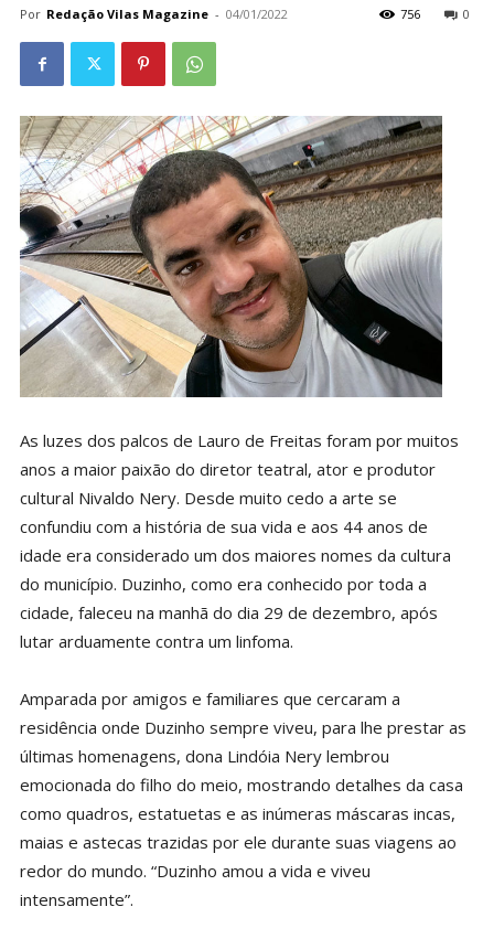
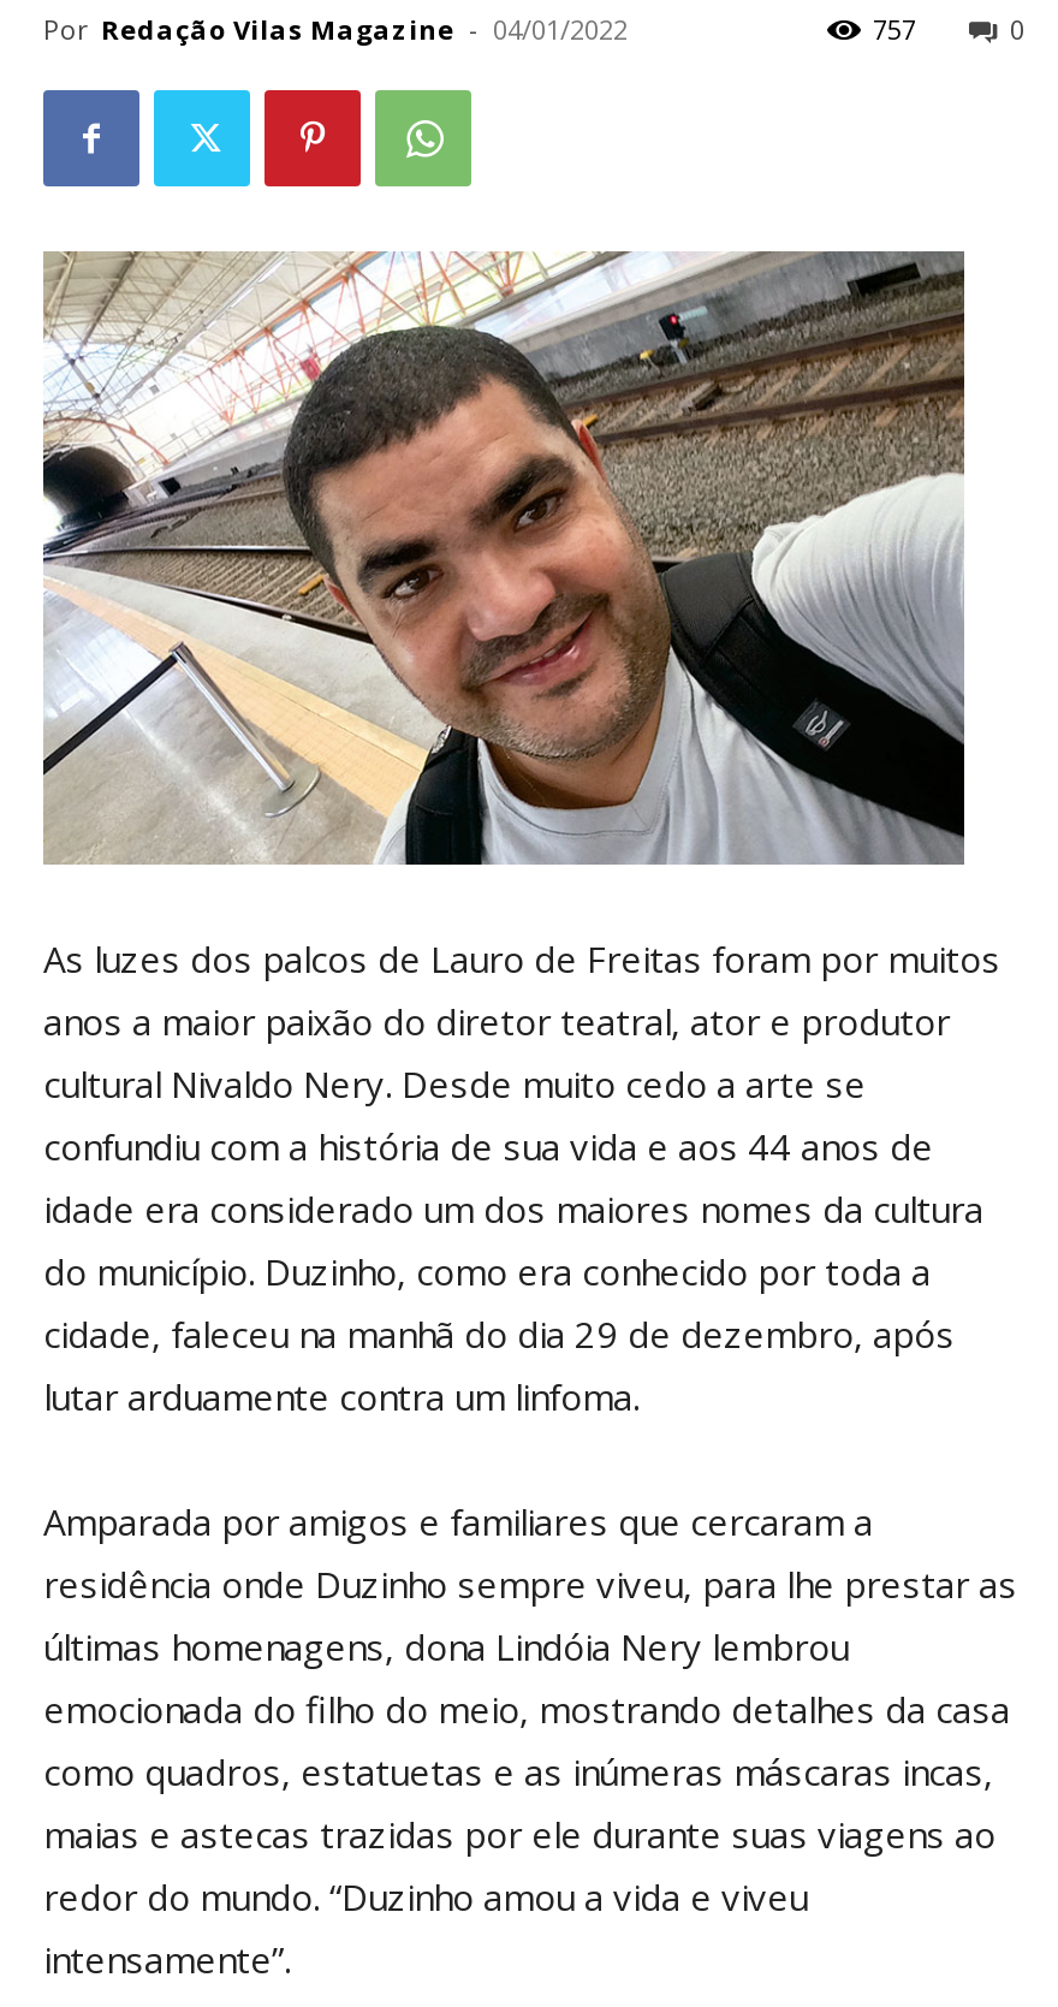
[400,6,420,22] 756 -> [873,11,916,47] 757

